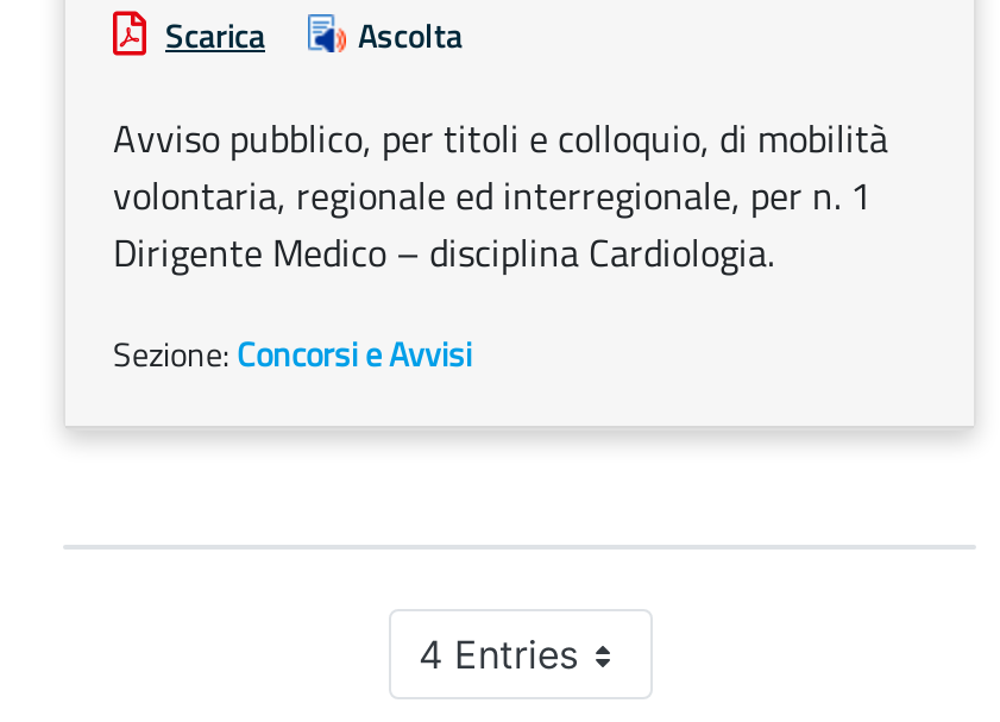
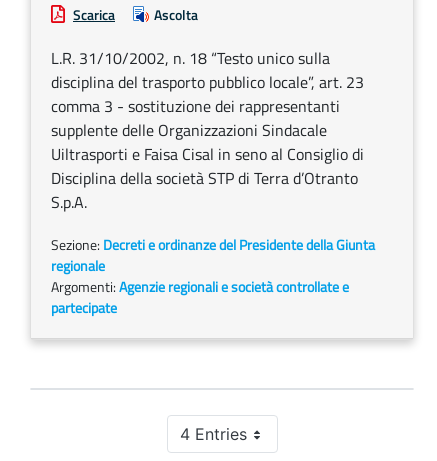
[113,109,888,281] Avviso pubblico, per titoli e colloquio, di mobilità | volontaria, regionale ed interregionale, per n. 1 | Dirigente Medico – disciplina Cardiologia. -> [51,46,364,214] L.R. 31/10/2002, n. 18 “Testo unico sulla | disciplina del trasporto pubblico locale”, art. 23 | comma 3 - sostituzione dei rappresentanti | supplente delle Organizzazioni Sindacale | Uiltrasporti e Faisa Cisal in seno al Consiglio di | Disciplina della società STP di Terra d’Otranto | S.p.A.
[113,328,472,378] Sezione: Concorsi e Avvisi -> [51,234,375,318] Sezione: Decreti e ordinanze del Presidente della Giunta | regionale | Argomenti: Agenzie regionali e società controllate e | partecipate

